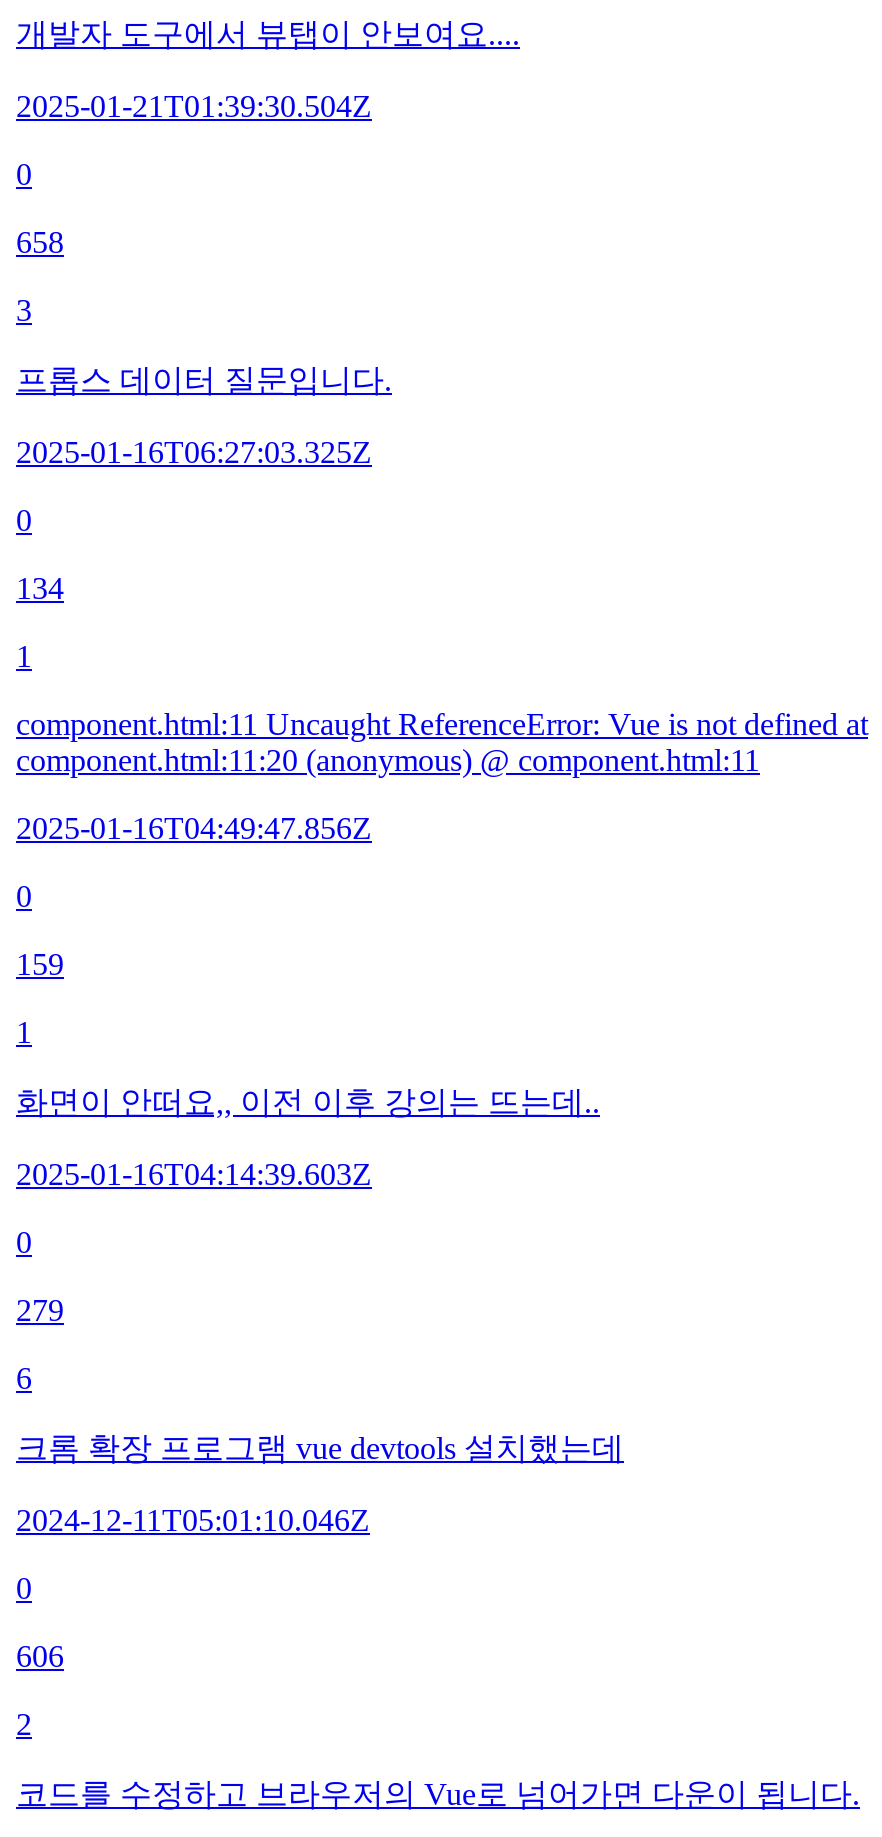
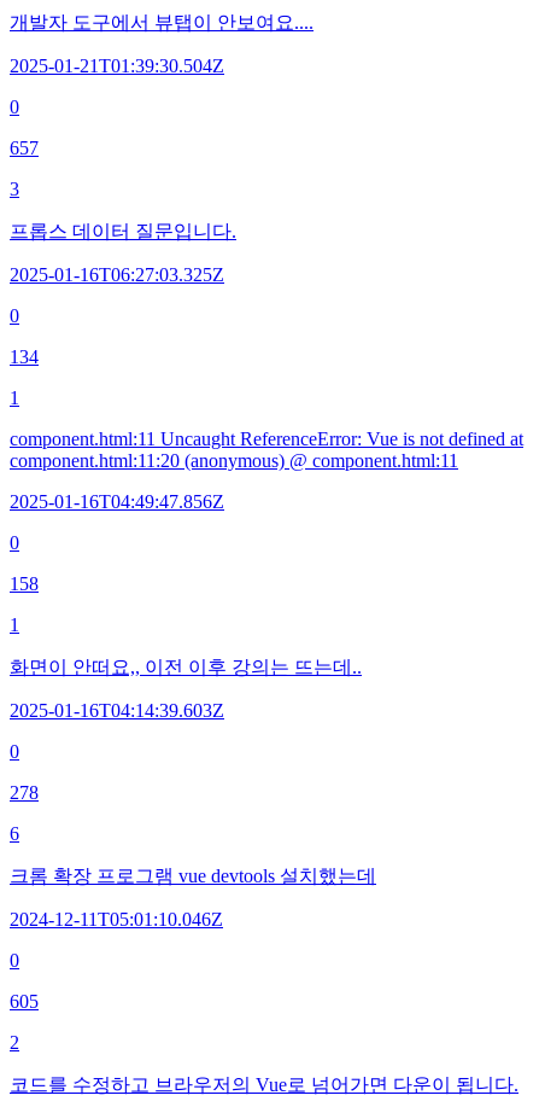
[16,225,64,259] 658 -> [10,137,39,158] 657
[16,947,64,981] 159 -> [10,573,39,594] 158
[16,1293,64,1327] 279 -> [10,782,39,803] 278
[16,1639,64,1673] 606 -> [10,991,39,1012] 605

